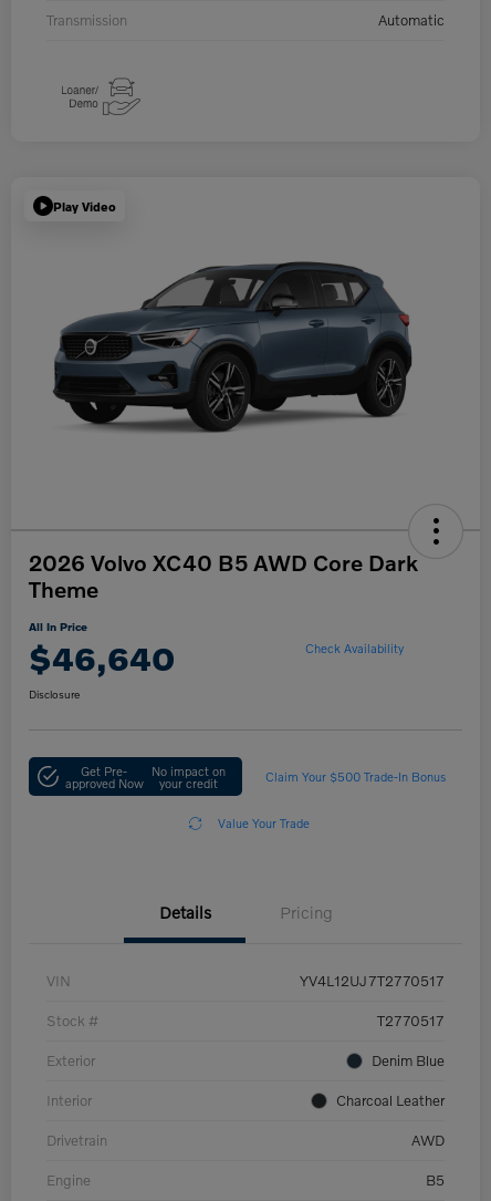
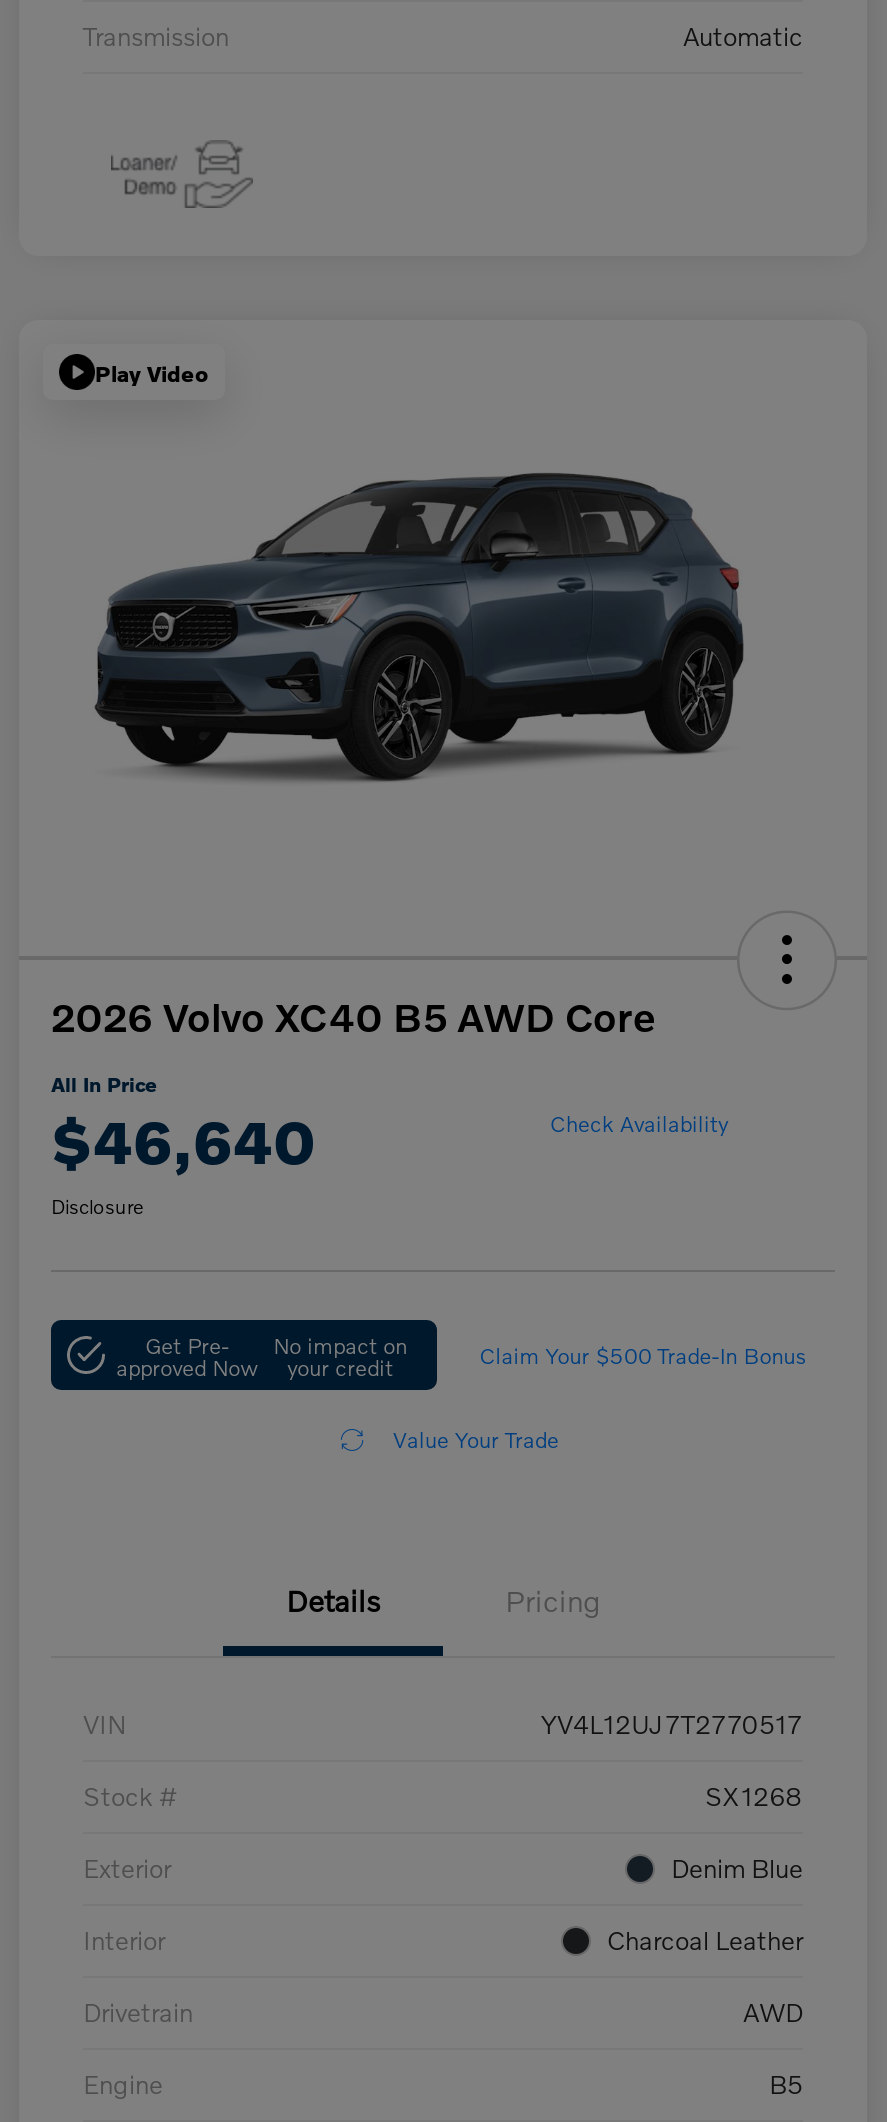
[29,549,418,602] 2026 Volvo XC40 B5 AWD Core Dark | Theme -> [51,992,655,1040] 2026 Volvo XC40 B5 AWD Core
[377,1012,445,1030] T2770517 -> [705,1780,803,1812] SX1268

